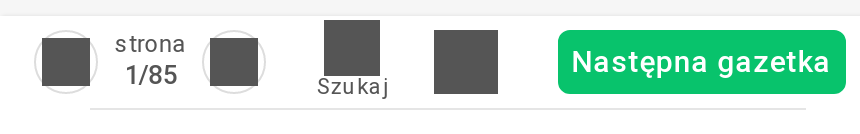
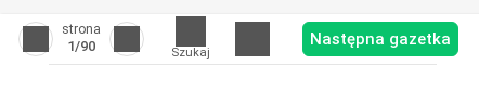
[124,59,176,89] 1/85 -> [67,37,96,54] 1/90

